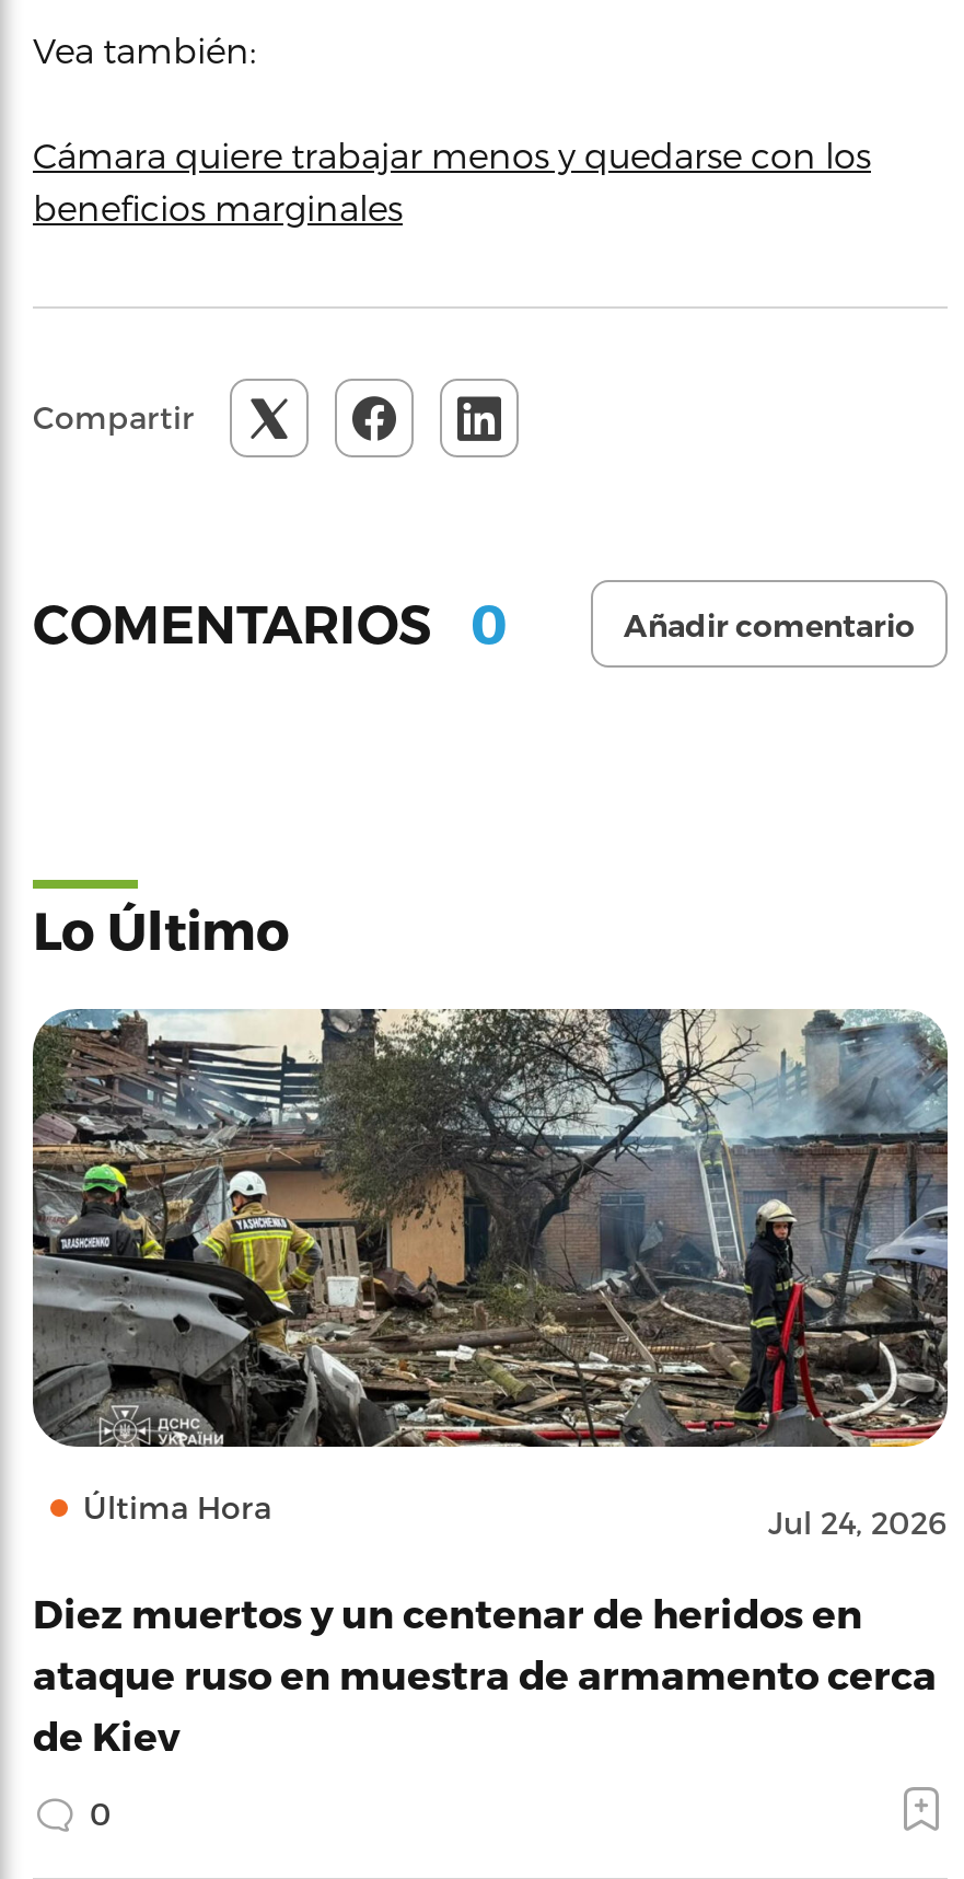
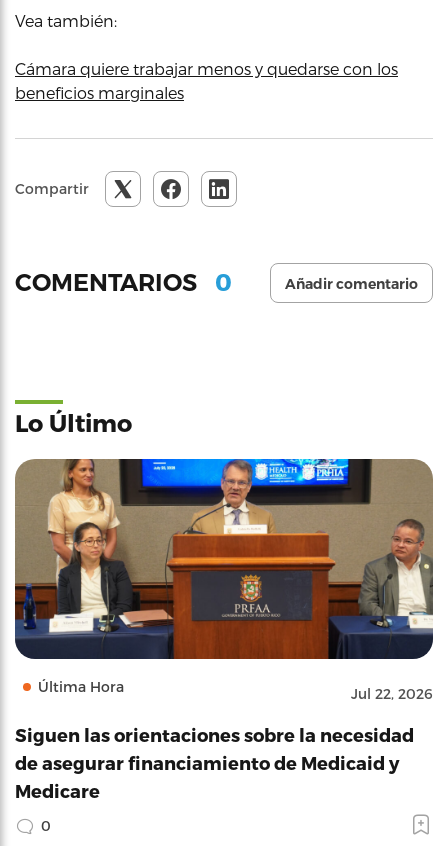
[31,1006,950,1541] [image] | Jul 24, 2026 -> [14,458,434,702] [image] | Jul 22, 2026
[33,1589,937,1758] Diez muertos y un centenar de heridos en | ataque ruso en muestra de armamento cerca | de Kiev -> [15,724,414,801] Siguen las orientaciones sobre la necesidad | de asegurar financiamiento de Medicaid y | Medicare

